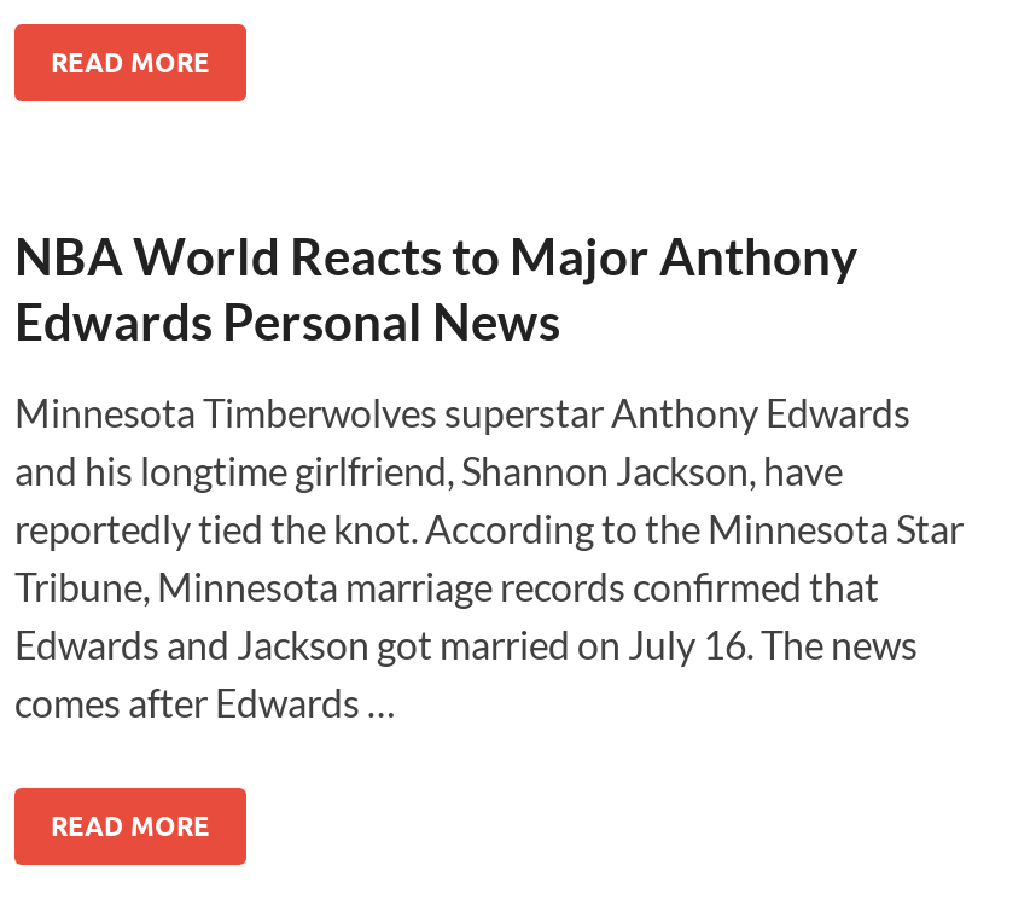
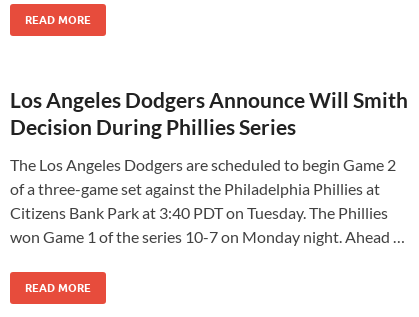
[14,225,857,350] NBA World Reacts to Major Anthony | Edwards Personal News -> [10,87,408,139] Los Angeles Dodgers Announce Will Smith | Decision During Phillies Series
[14,389,964,725] Minnesota Timberwolves superstar Anthony Edwards | and his longtime girlfriend, Shannon Jackson, have | reportedly tied the knot. According to the Minnesota Star | Tribune, Minnesota marriage records confirmed that | Edwards and Jackson got married on July 16. The news | comes after Edwards … -> [10,155,405,246] The Los Angeles Dodgers are scheduled to begin Game 2 | of a three-game set against the Philadelphia Phillies at | Citizens Bank Park at 3:40 PDT on Tuesday. The Phillies | won Game 1 of the series 10-7 on Monday night. Ahead …

